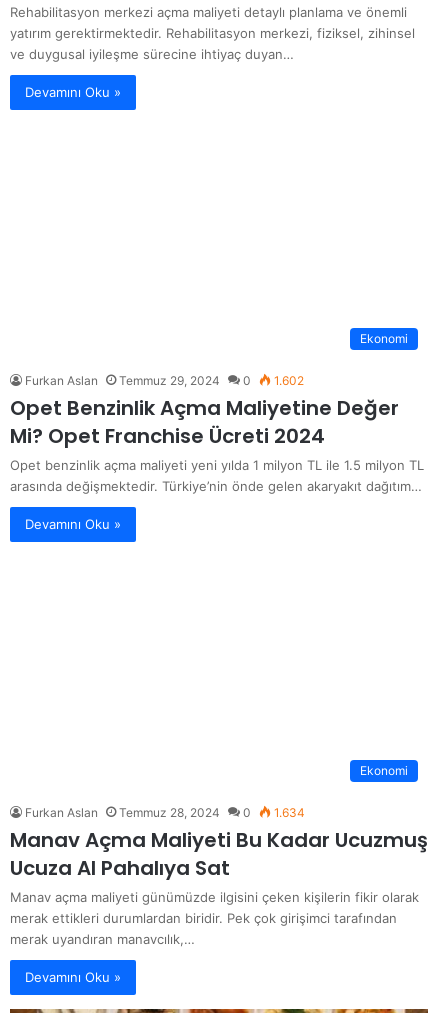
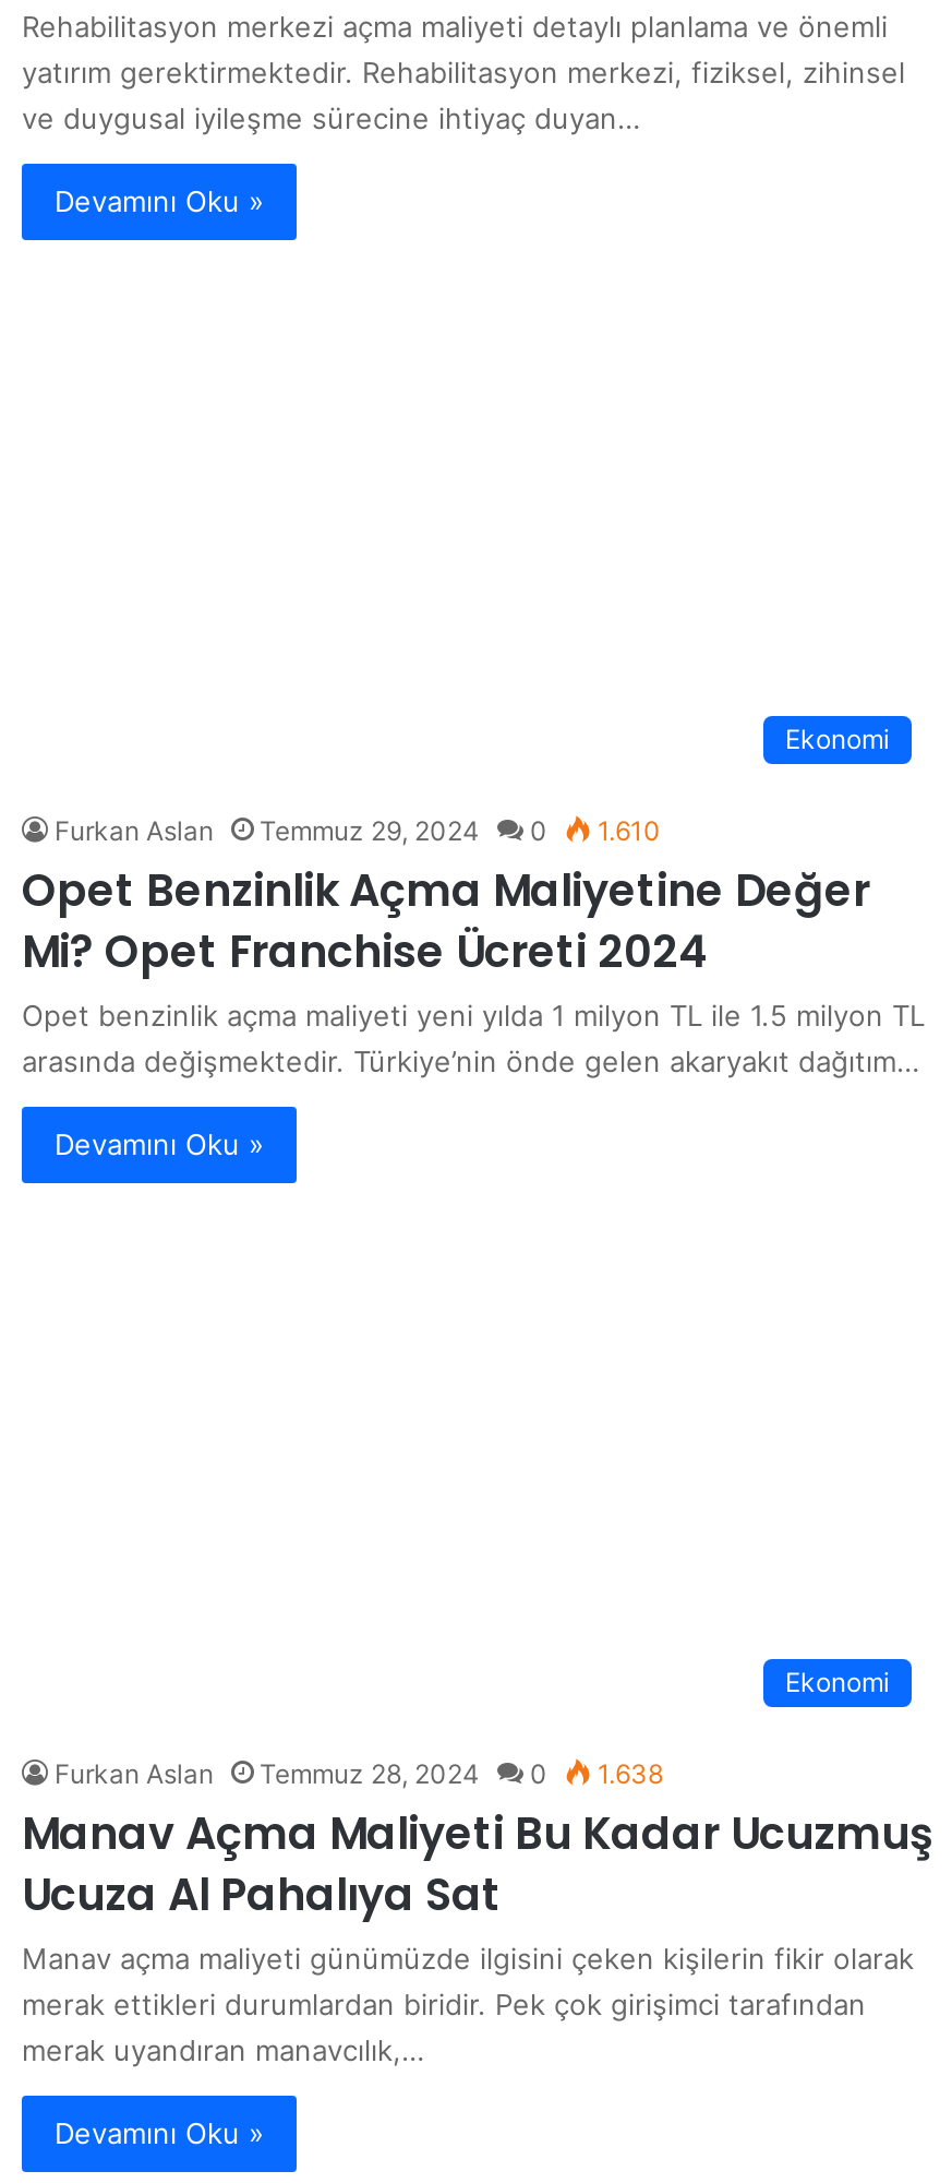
[25,373,304,388] Furkan Aslan Temmuz 29, 2024 0 1.602 -> [55,815,661,847] Furkan Aslan Temmuz 29, 2024 0 1.610
[25,805,305,820] Furkan Aslan Temmuz 28, 2024 0 1.634 -> [55,1757,663,1790] Furkan Aslan Temmuz 28, 2024 0 1.638

